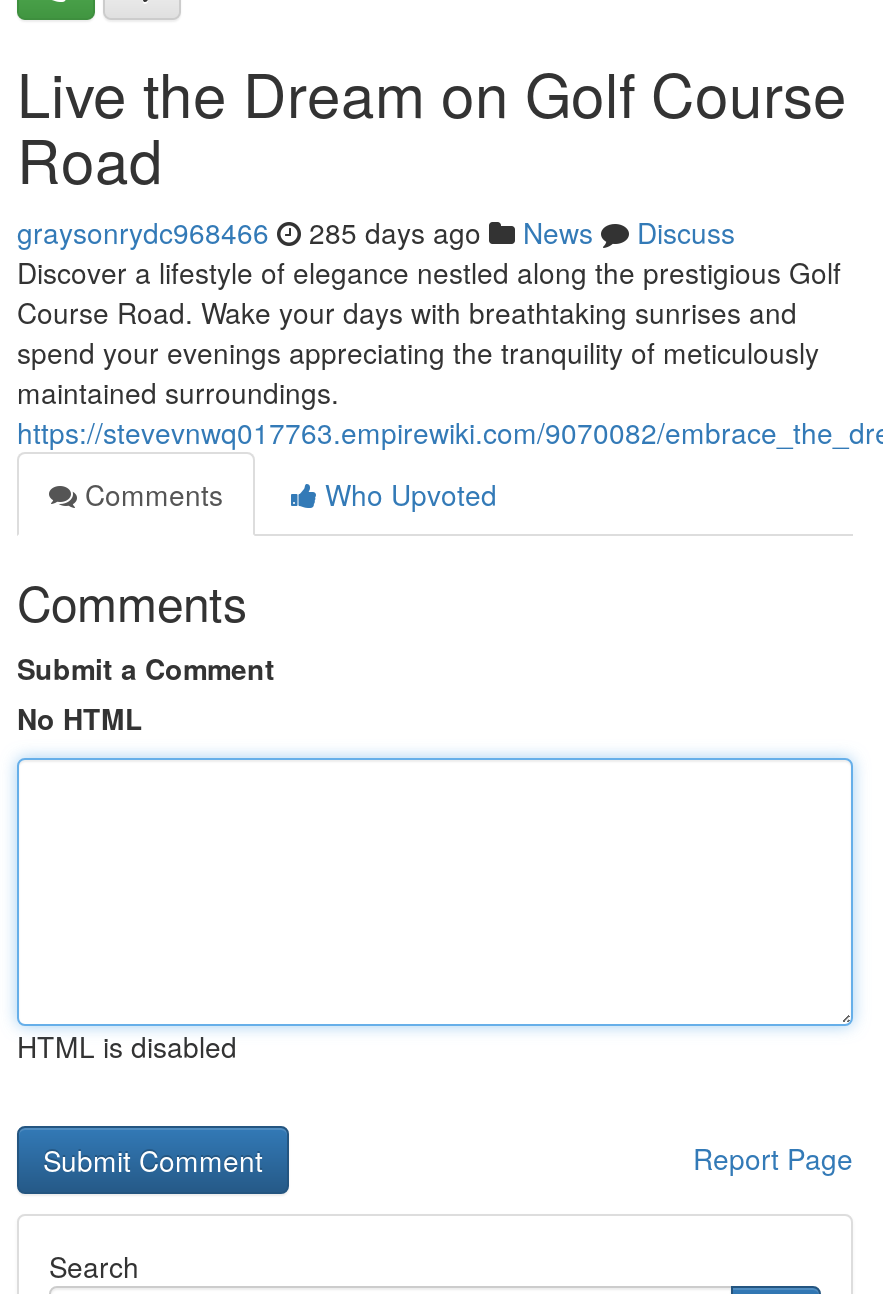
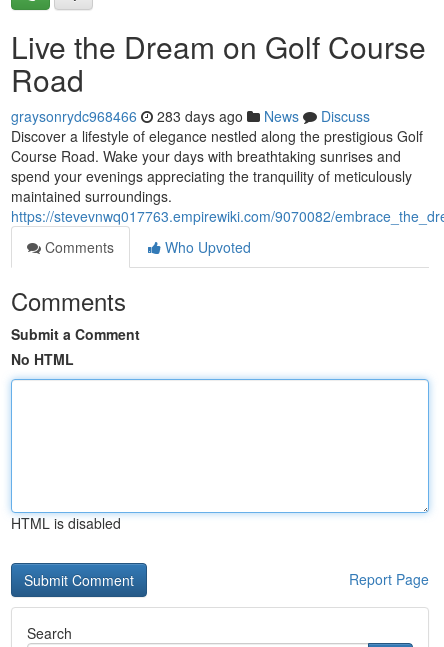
[17,212,735,252] graysonrydc968466 285 days ago News Discuss -> [11,106,370,126] graysonrydc968466 283 days ago News Discuss

